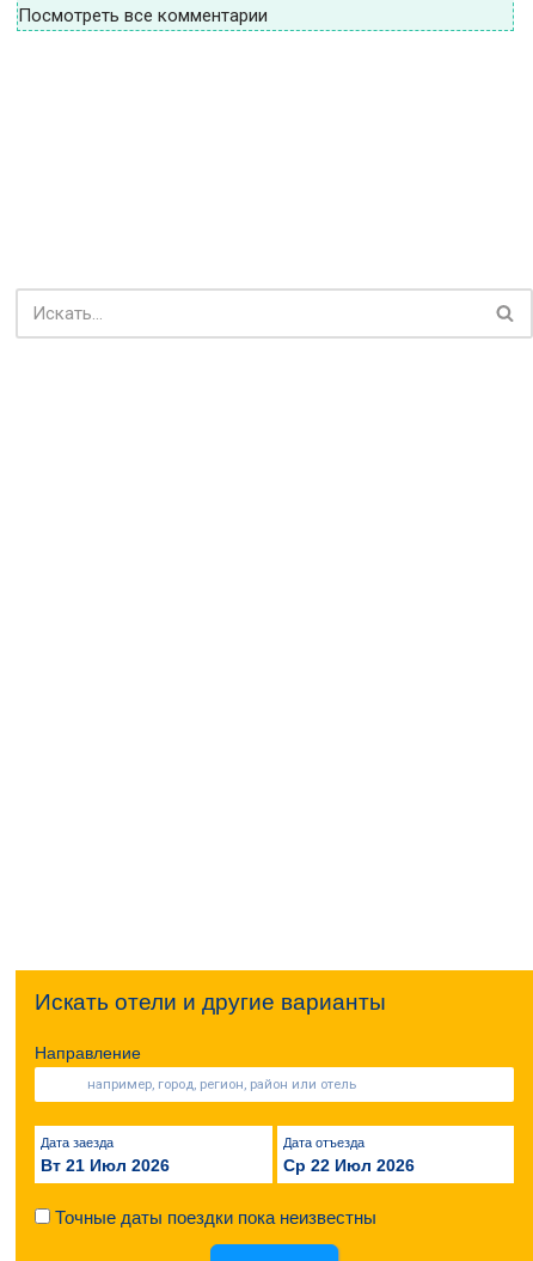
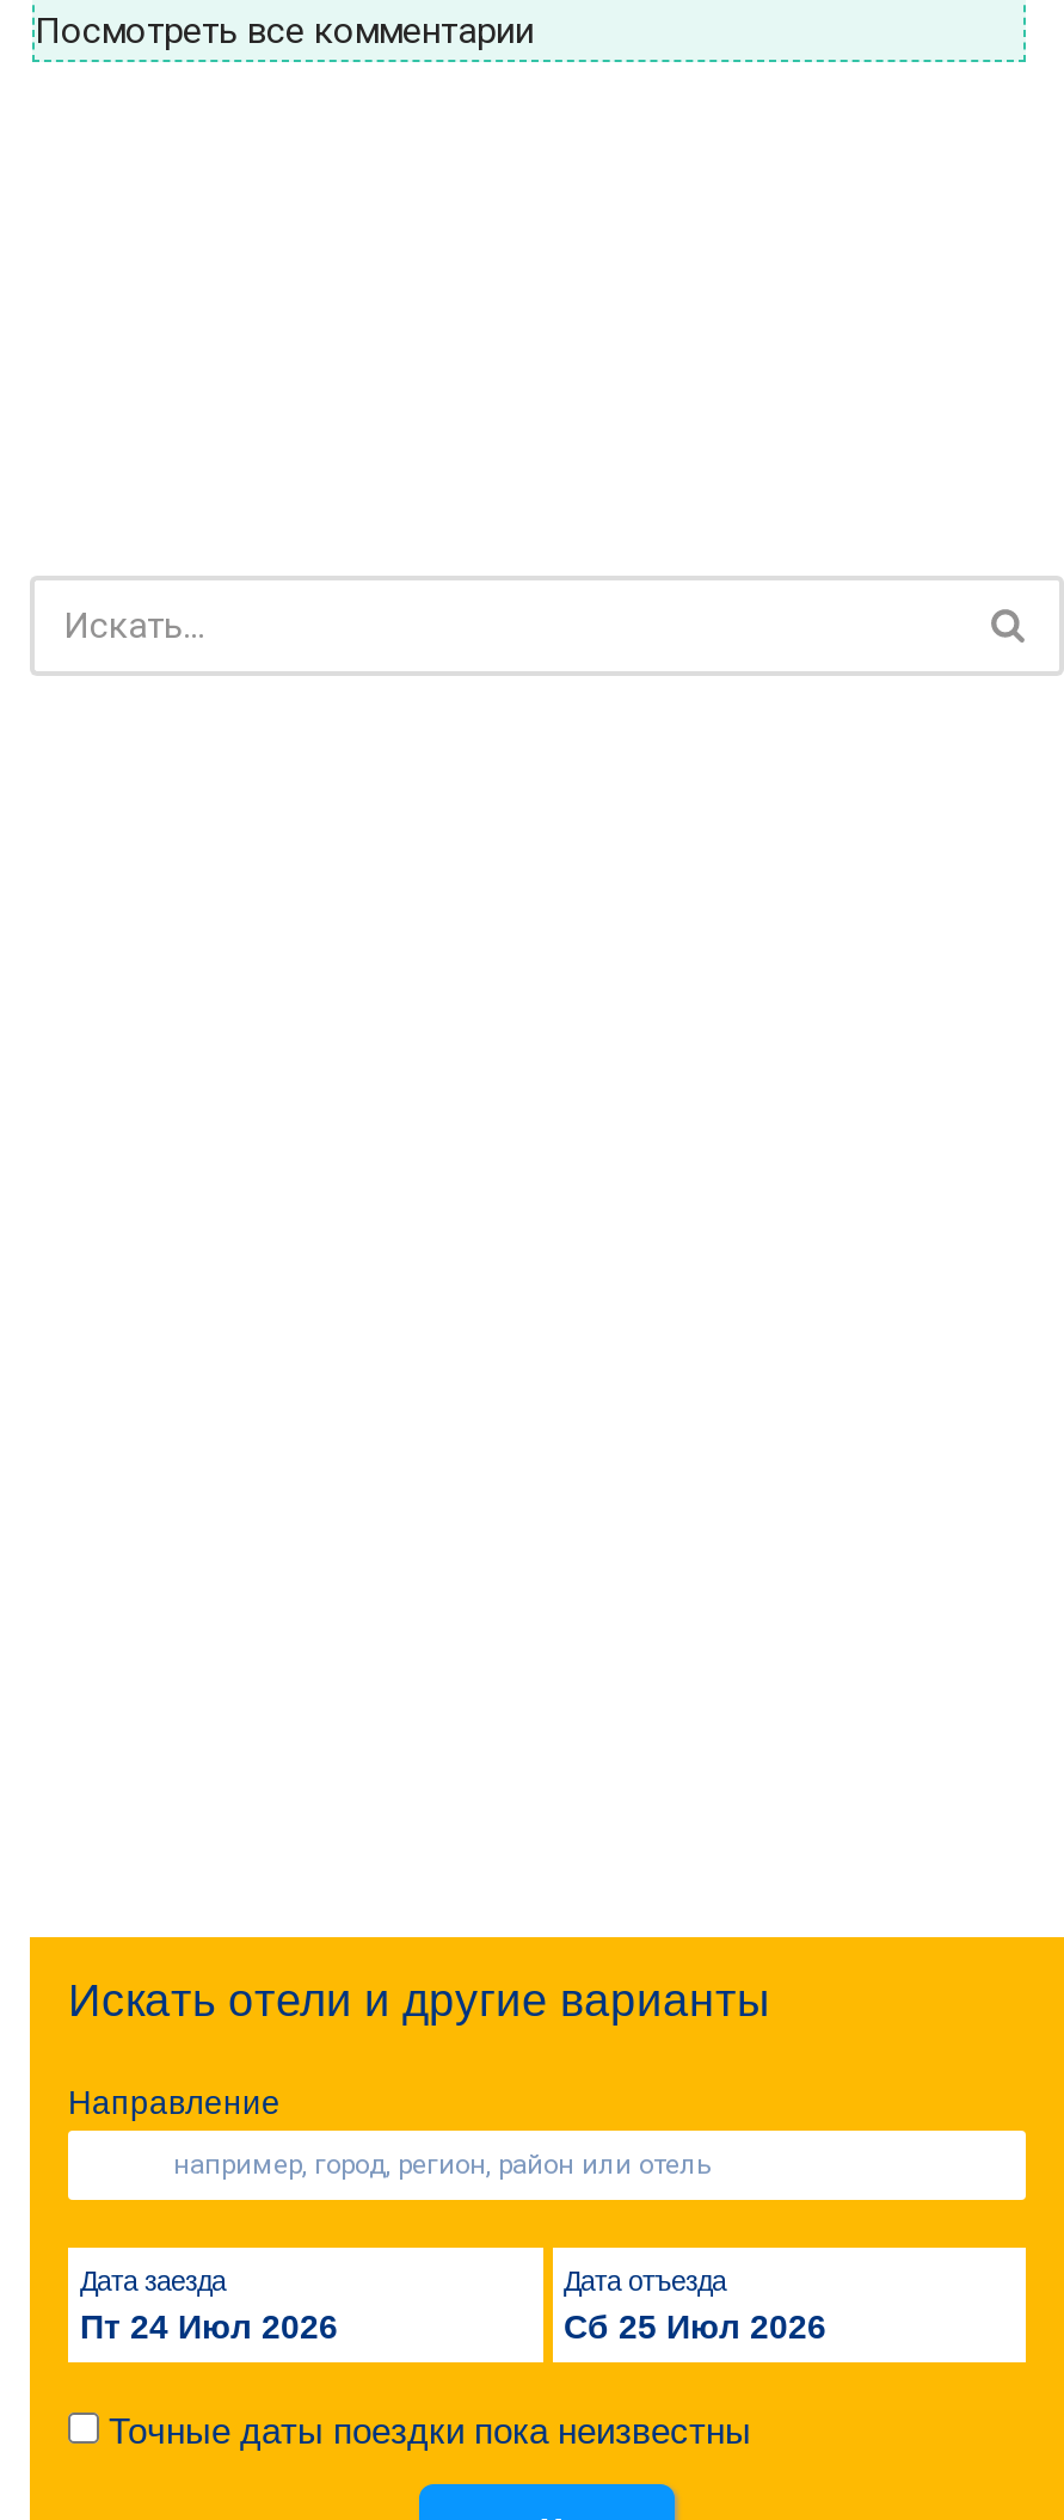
[41,1155,170,1174] Вт 21 Июл 2026 -> [80,2306,338,2344] Пт 24 Июл 2026
[283,1155,414,1174] Ср 22 Июл 2026 -> [564,2306,826,2344] Сб 25 Июл 2026

